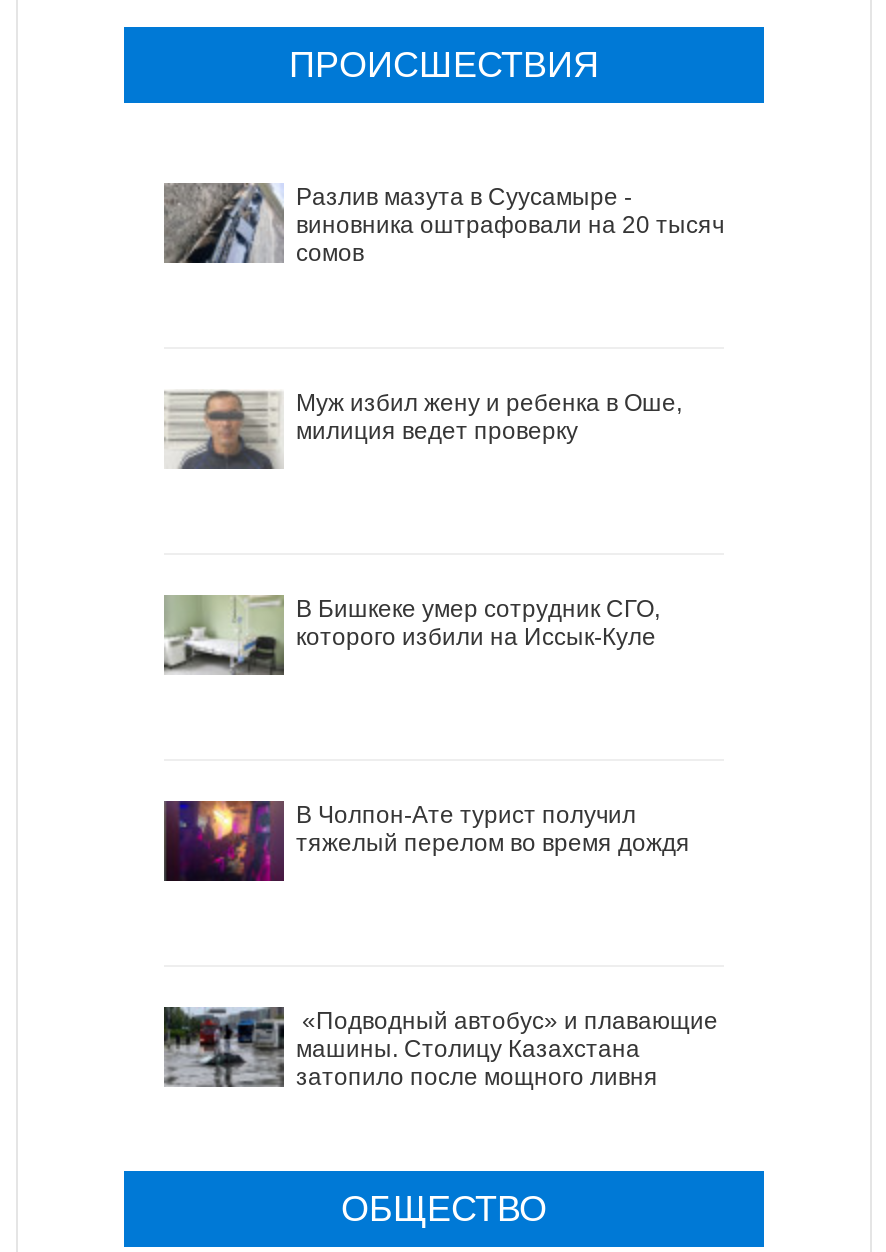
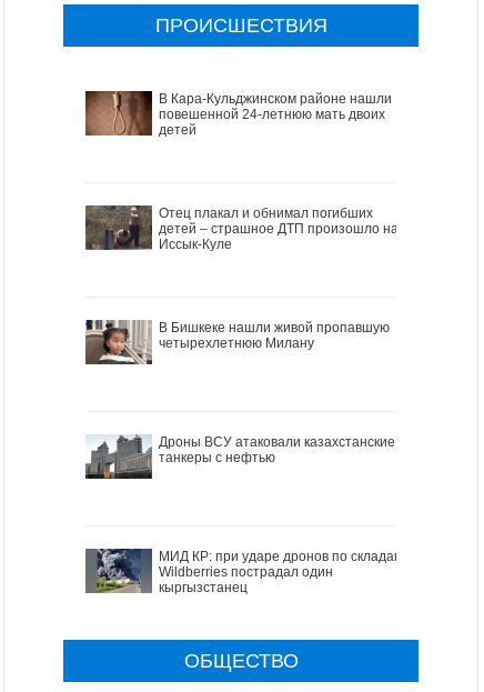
[164,183,724,267] [image] | Разлив мазута в Суусамыре - | виновника оштрафовали на 20 тысяч | сомов -> [85,91,392,138] [image] | В Кара-Кульджинском районе нашли | повешенной 24-летнюю мать двоих | детей
[164,389,682,469] [image] | Муж избил жену и ребенка в Оше, | милиция ведет проверку -> [84,204,399,252] [image] | Отец плакал и обнимал погибших | детей – страшное ДТП произошло на | Иссык-Куле
[164,595,660,675] [image] | В Бишкеке умер сотрудник СГО, | которого избили на Иссык-Куле -> [84,320,390,364] [image] | В Бишкеке нашли живой пропавшую | четырехлетнюю Милану
[162,799,690,881] [image] | В Чолпон-Ате турист получил | тяжелый перелом во время дождя -> [85,434,395,479] [image] | Дроны ВСУ атаковали казахстанские | танкеры с нефтью
[164,1007,718,1091] [image] | «Подводный автобус» и плавающие | машины. Столицу Казахстана | затопило после мощного ливня -> [85,548,403,595] [image] | МИД КР: при ударе дронов по складам | Wildberries пострадал один | кыргызстанец

